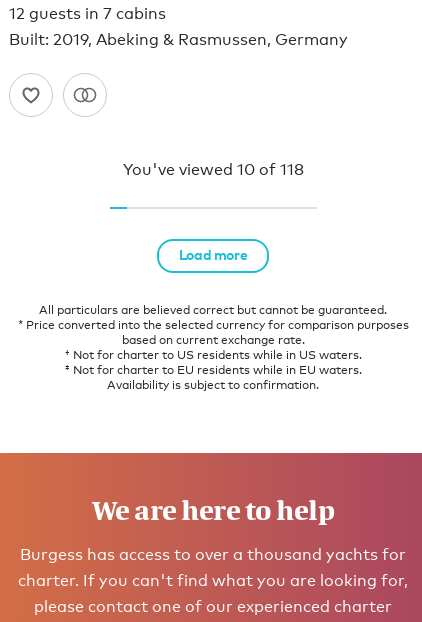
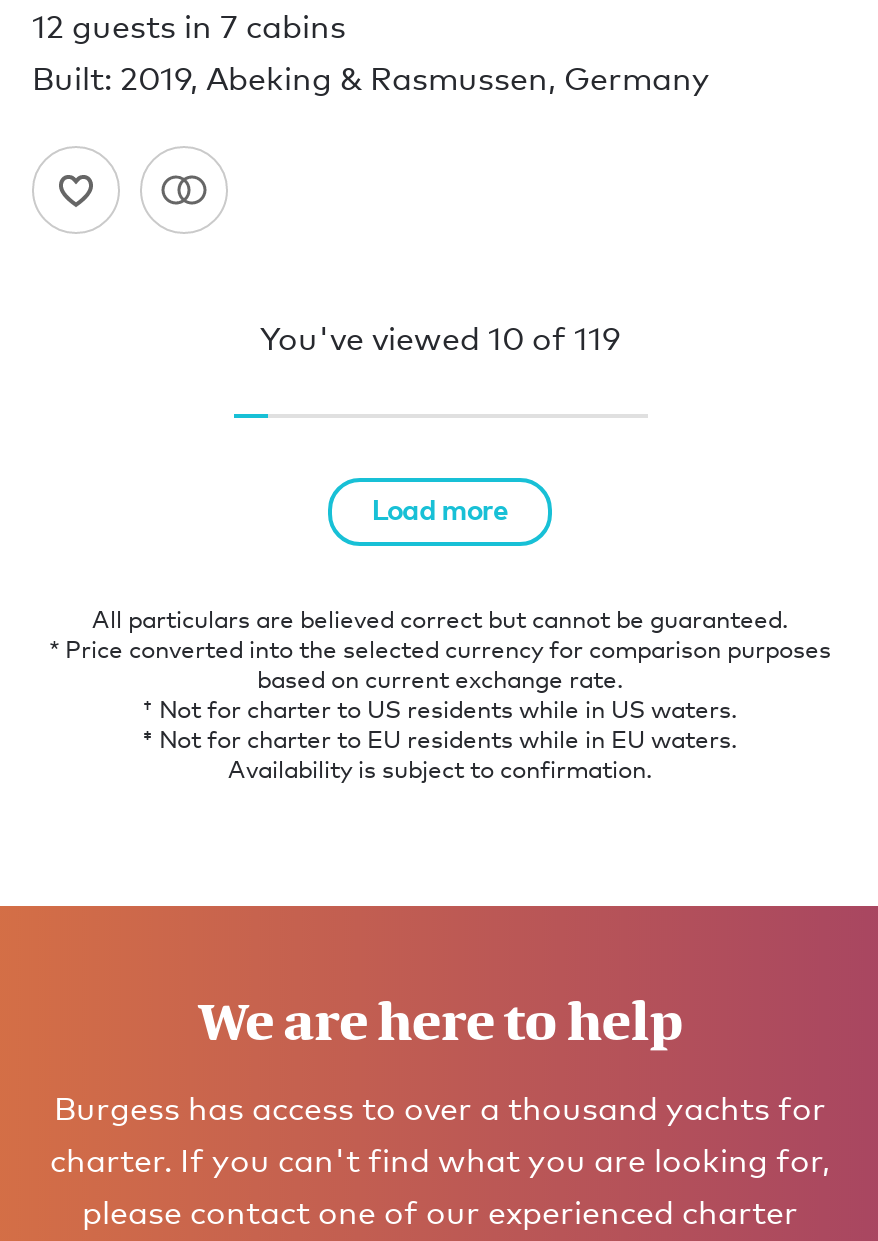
[122,160,303,179] You've viewed 10 of 118 -> [260,320,620,358] You've viewed 10 of 119

